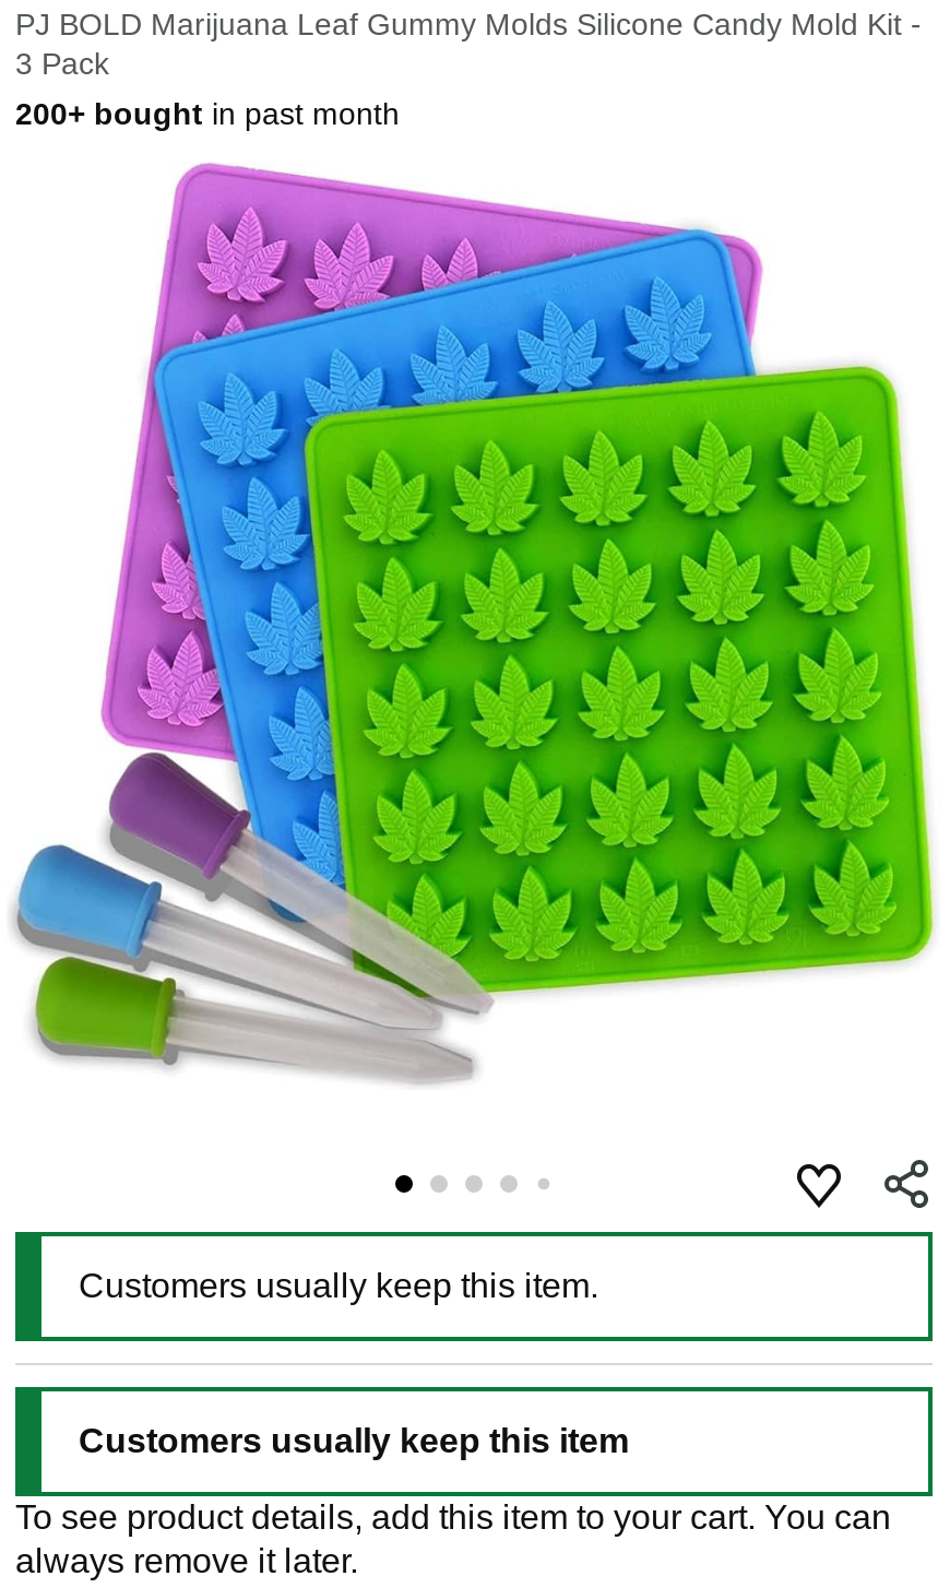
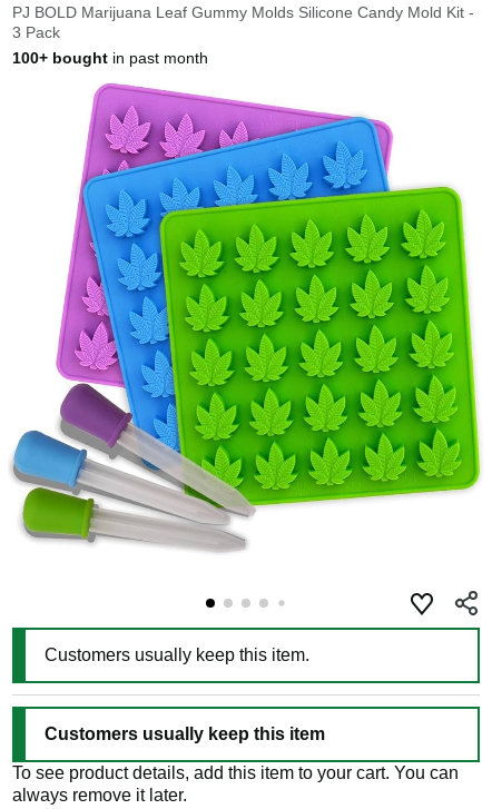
[15,96,400,131] 200+ bought in past month -> [12,49,208,67] 100+ bought in past month

